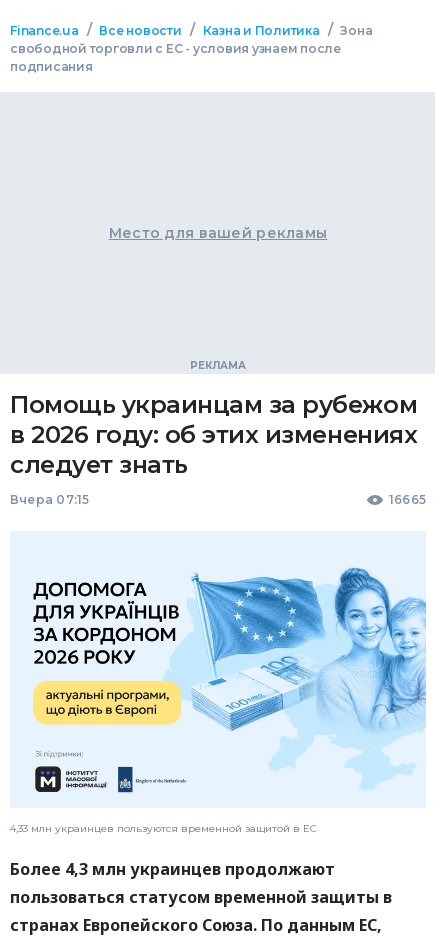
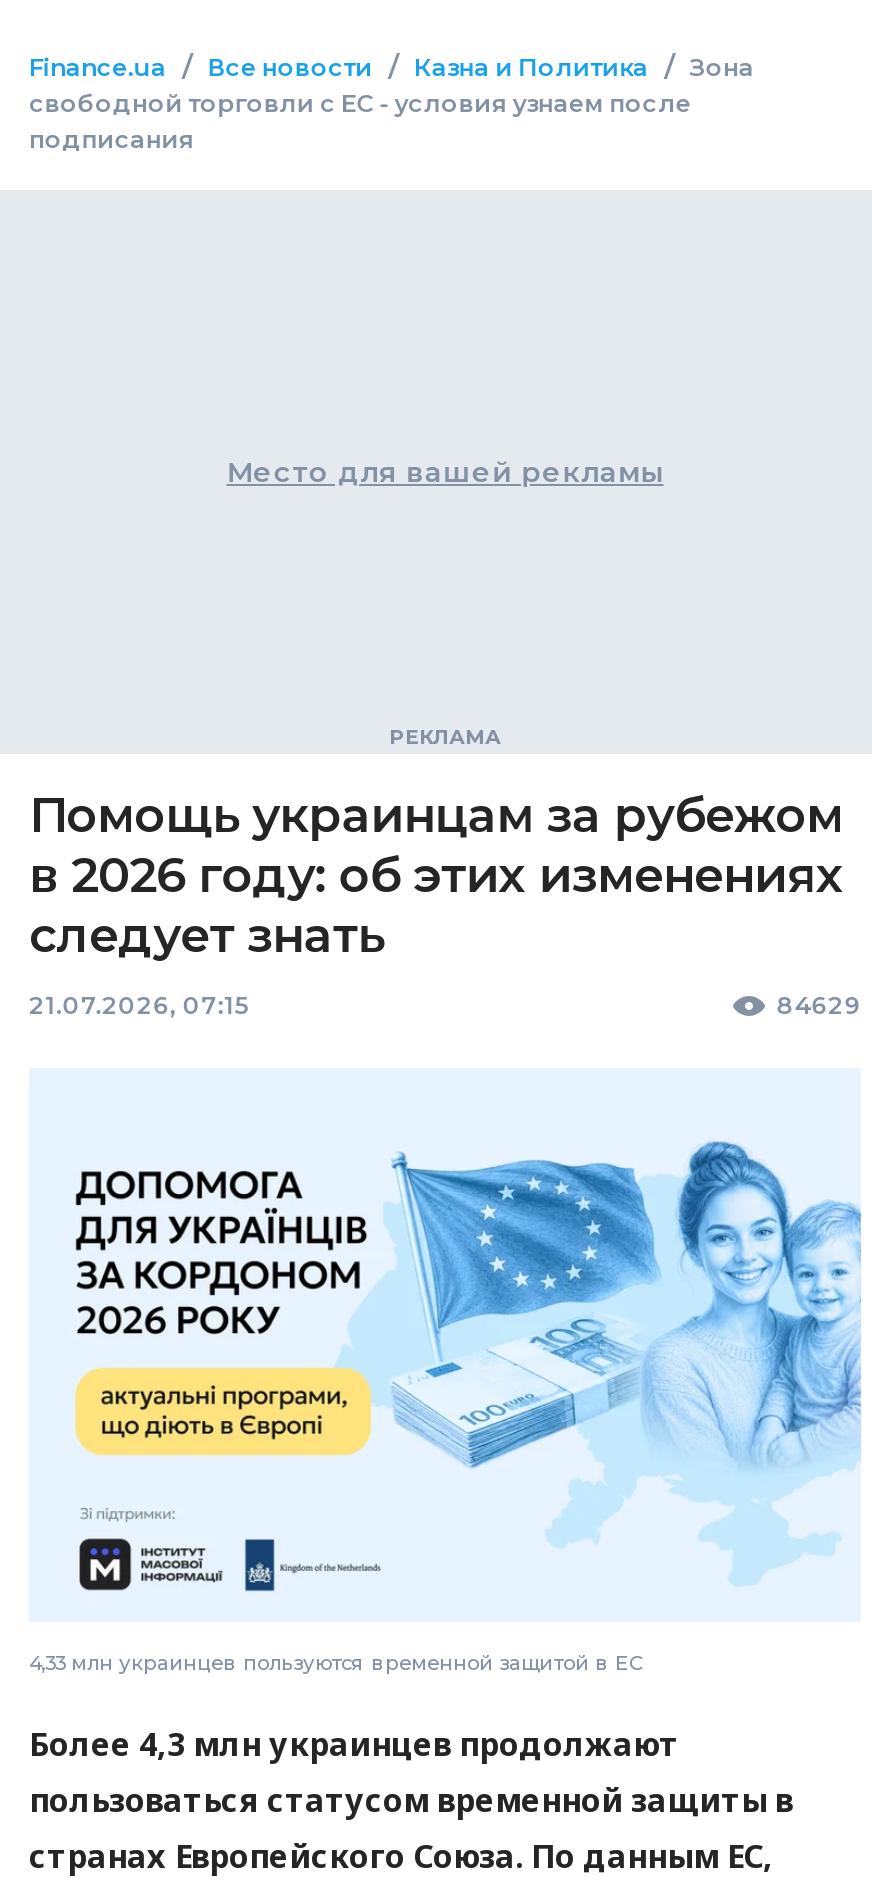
[10,492,426,507] Вчера 07:15 | 16665 -> [29,990,861,1020] 21.07.2026, 07:15 | 84629

